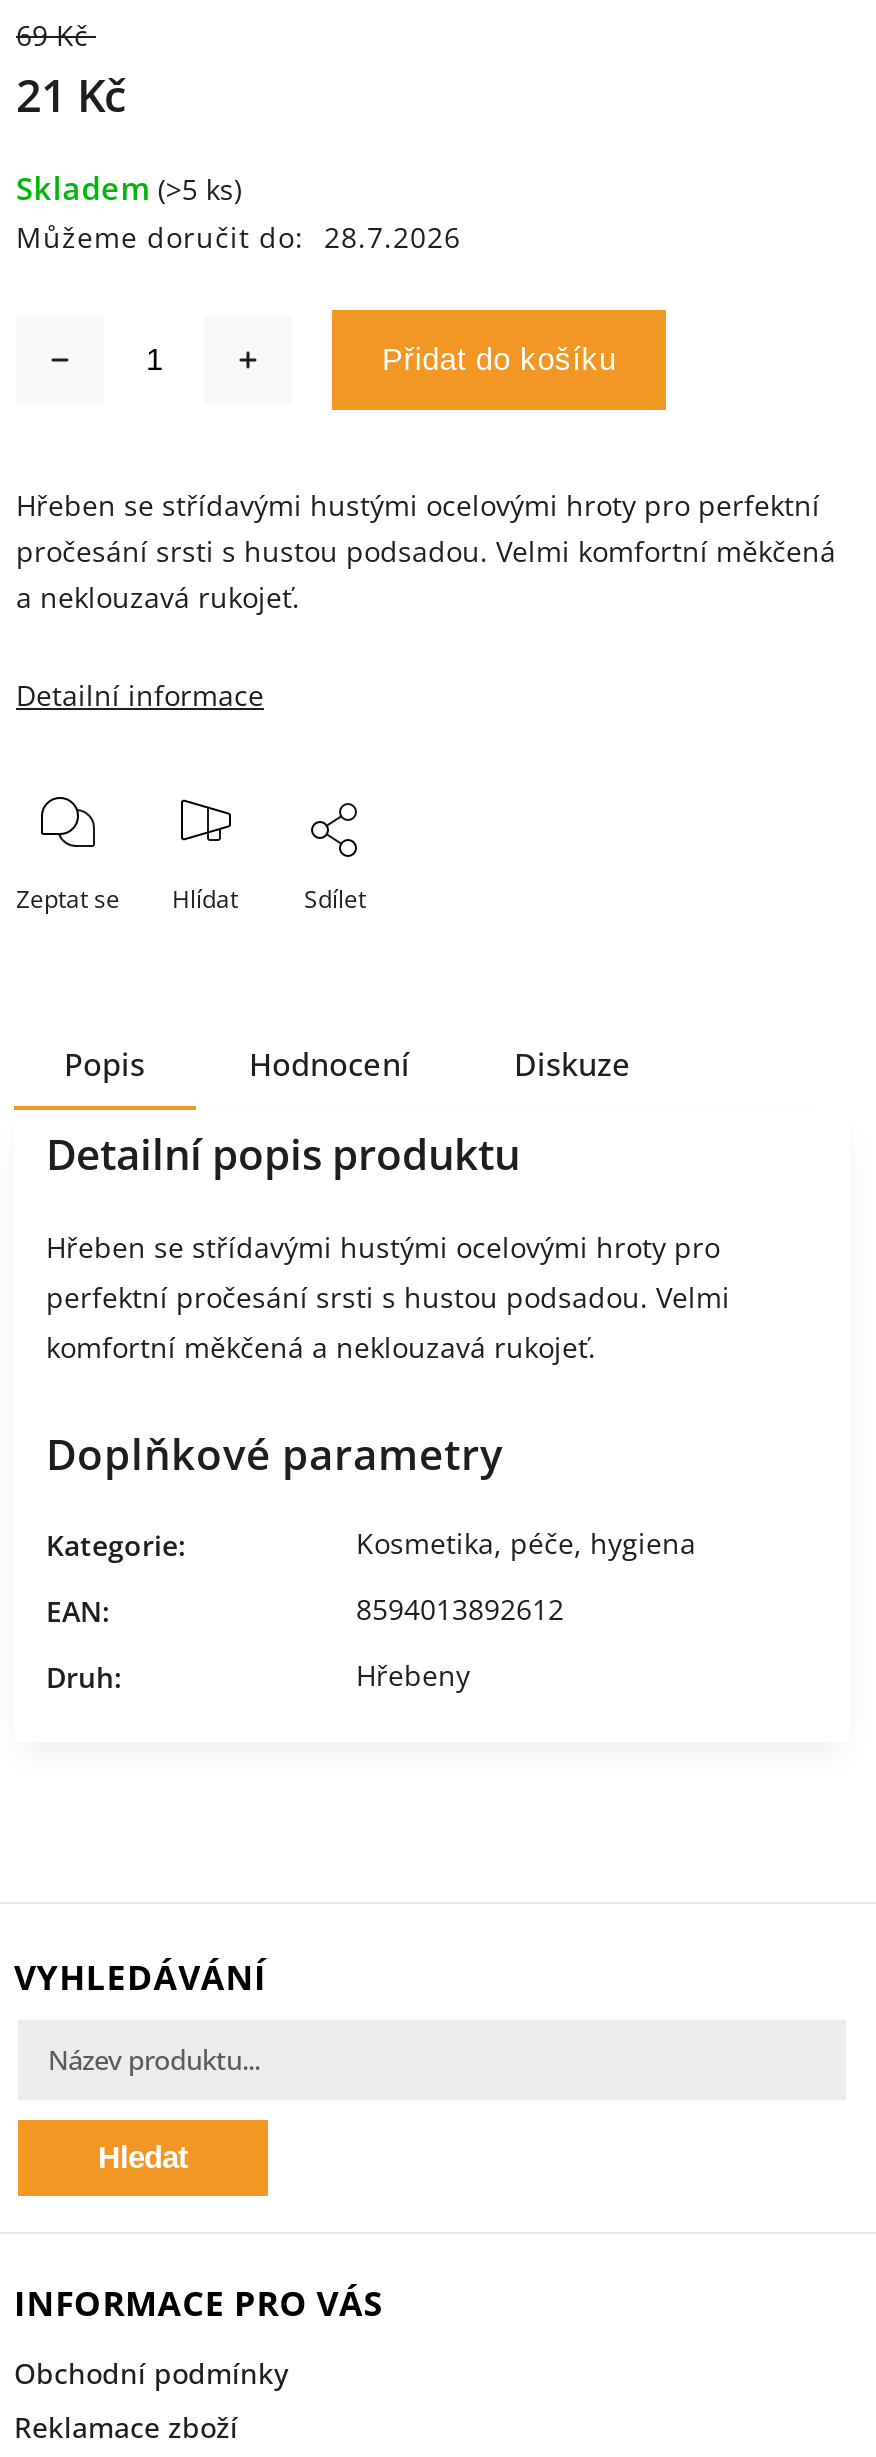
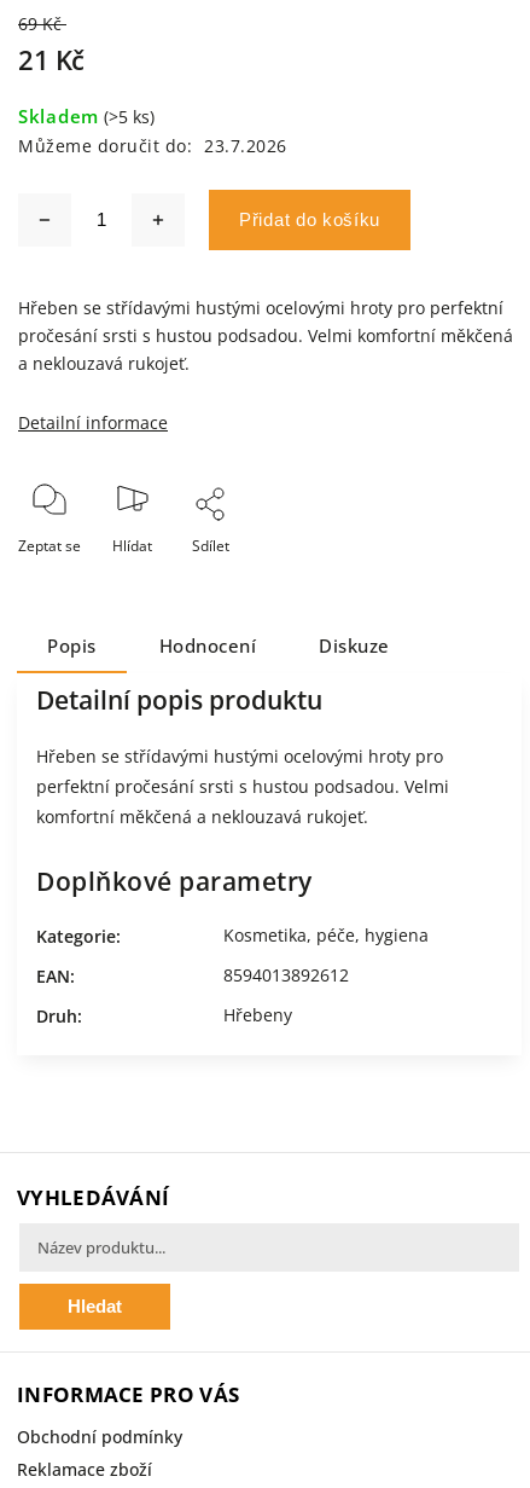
[16,218,461,256] Můžeme doručit do: 28.7.2026 -> [18,134,287,157] Můžeme doručit do: 23.7.2026

